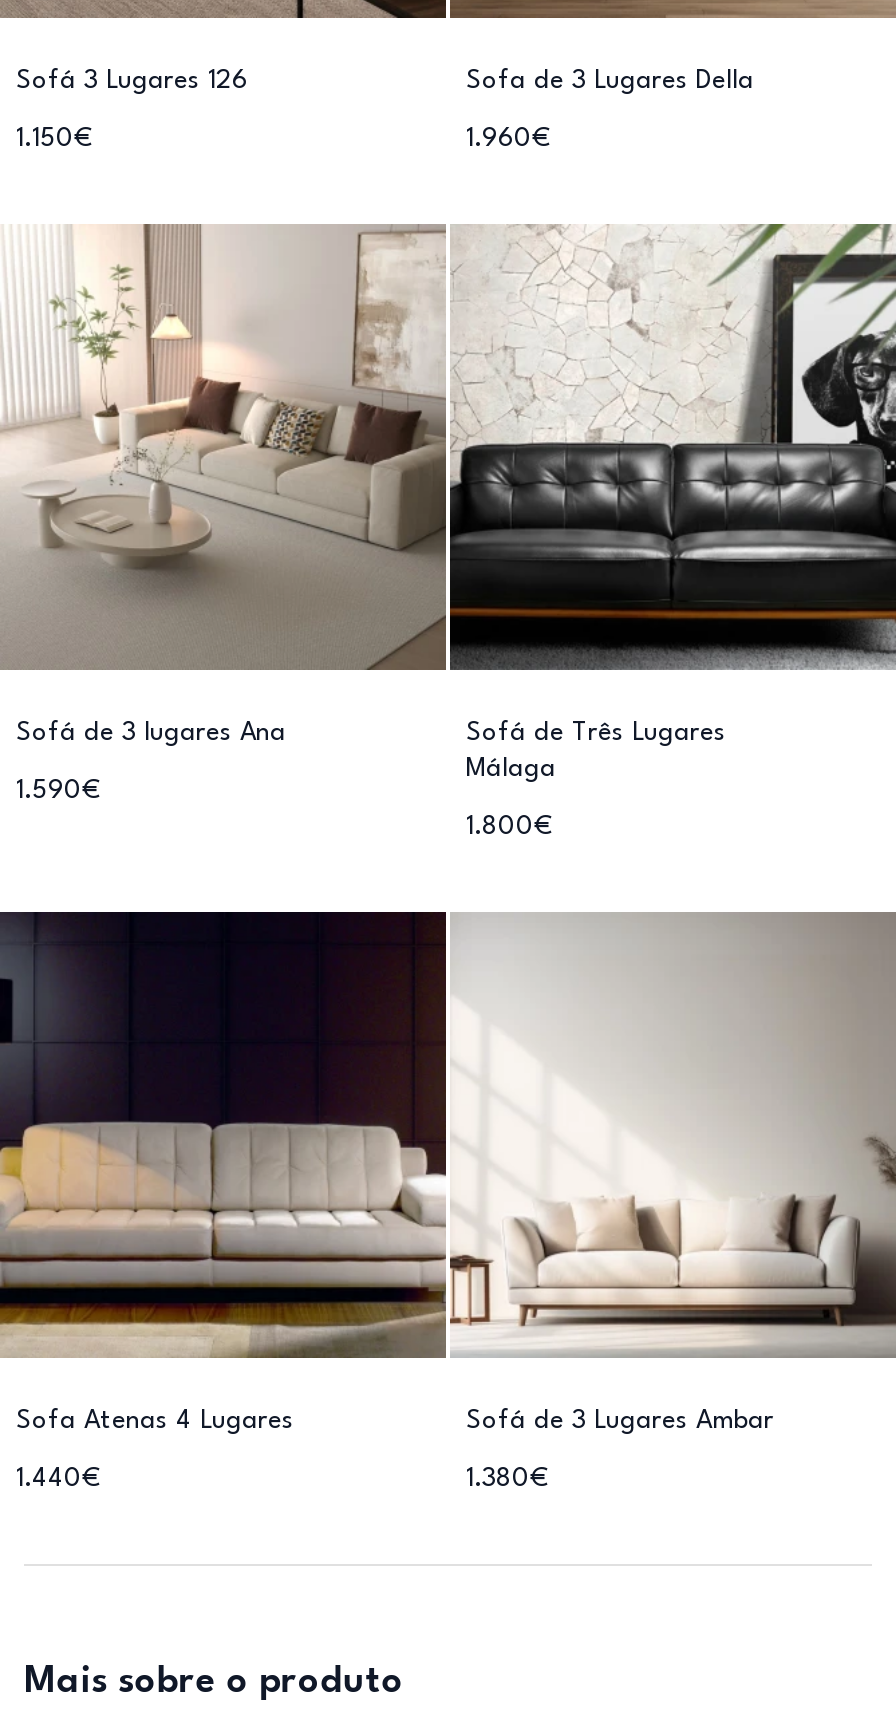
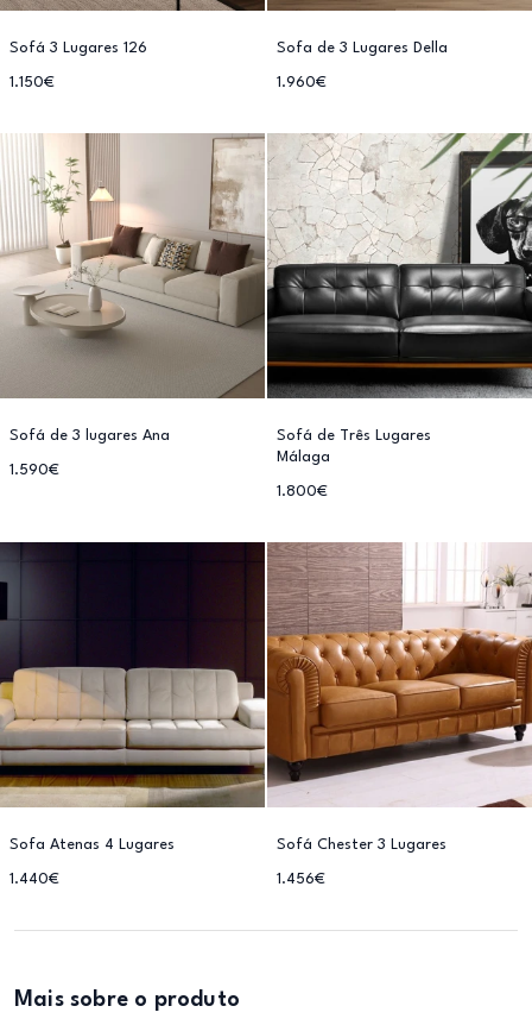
[448,910,890,1434] [image] | Sofá de 3 Lugares Ambar -> [266,542,528,853] [image] | Sofá Chester 3 Lugares
[466,1466,548,1492] 1.380€ -> [277,872,325,887] 1.456€

